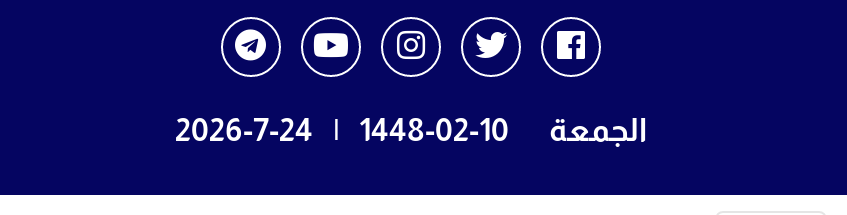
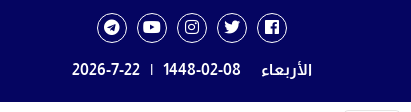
[175,113,313,147] 2026-7-24 -> [72,61,140,78] 2026-7-22
[359,113,647,147] الجمعة | 1448-02-10 -> [163,61,312,78] الأربعاء | 1448-02-08

